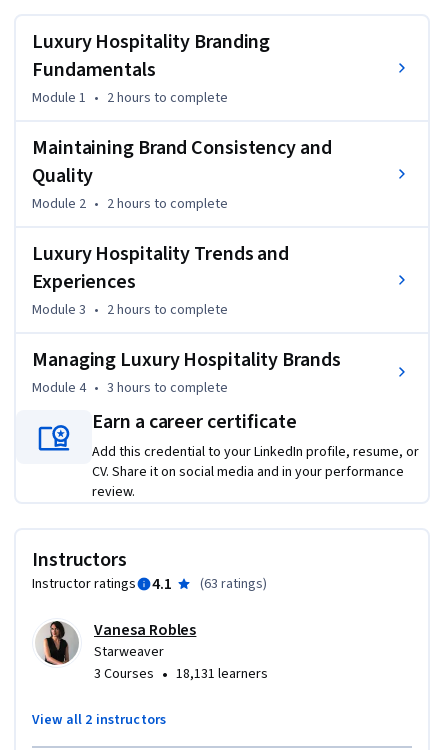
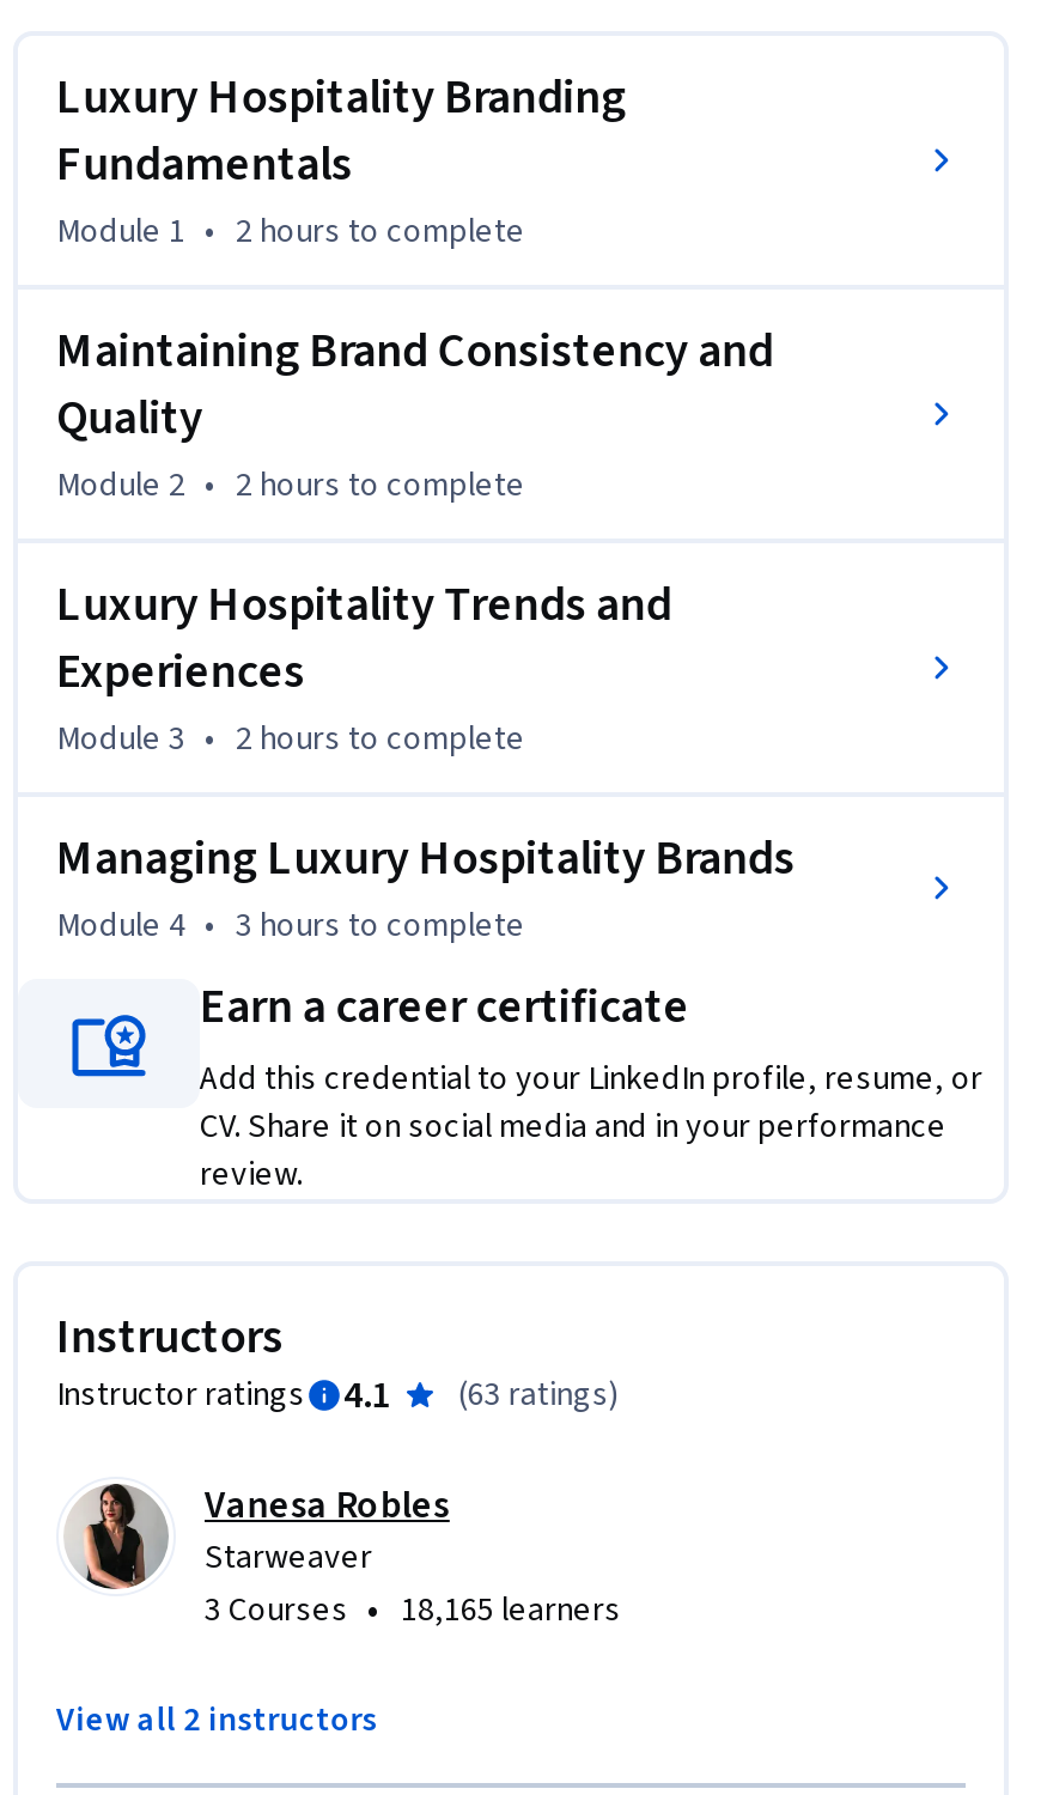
[94,663,268,685] 3 Courses • 18,131 learners -> [205,1585,621,1638] 3 Courses • 18,165 learners

